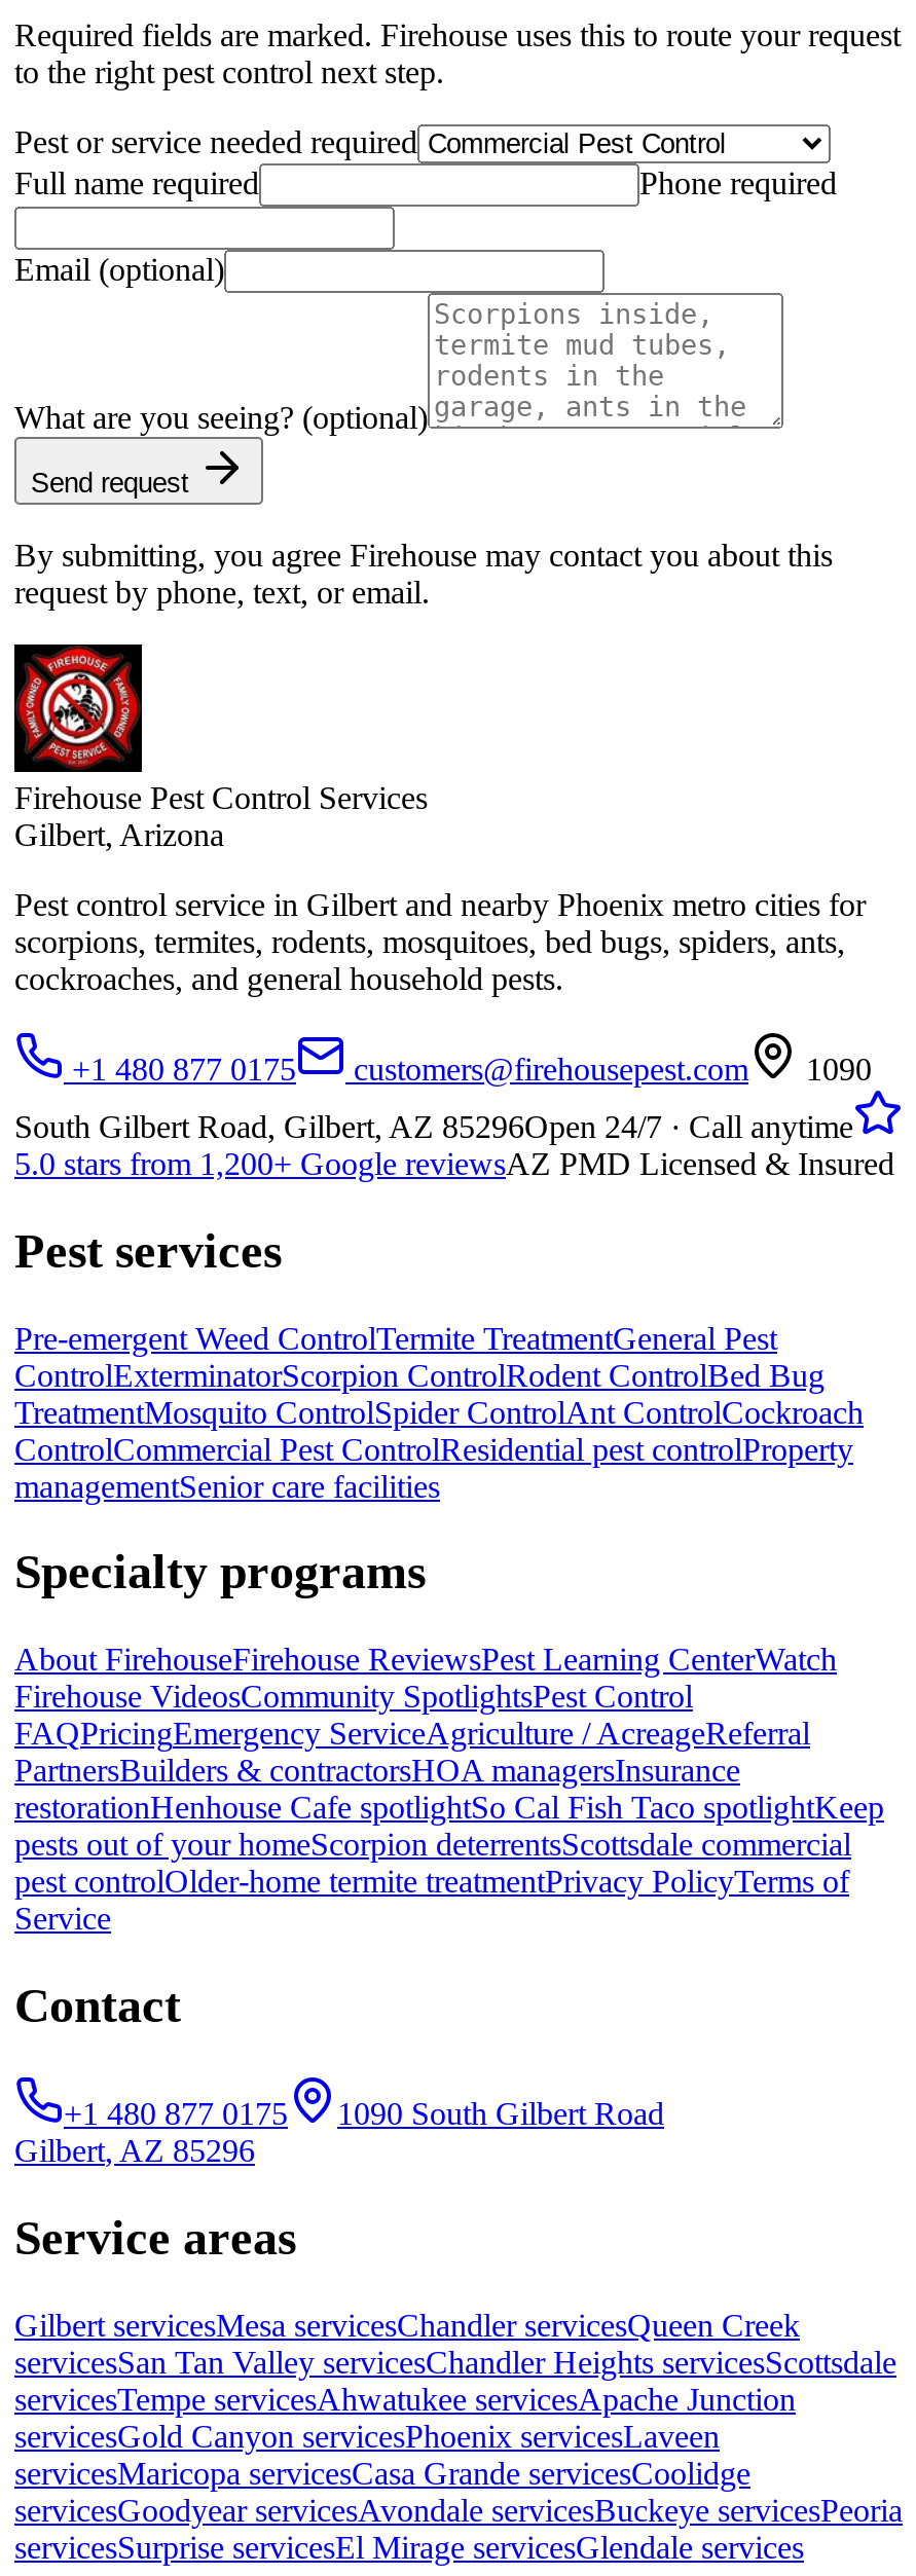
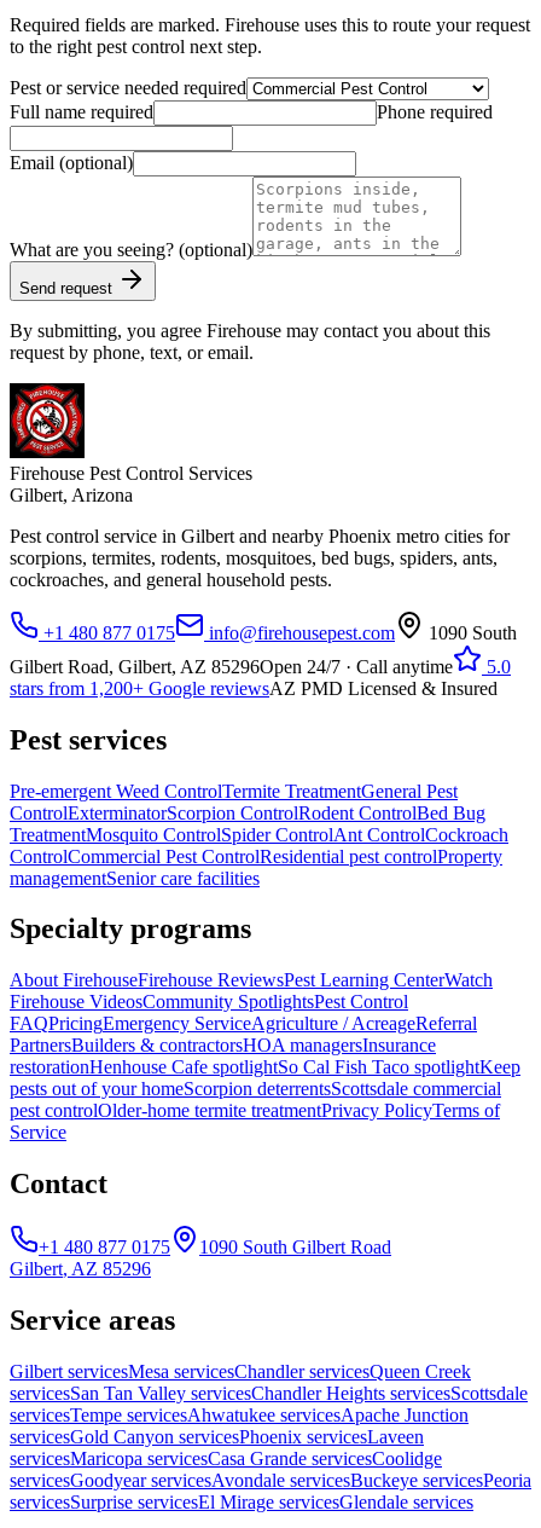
[354,1051,872,1086] customers@firehousepest.com | 1090 -> [209,622,517,643] info@firehousepest.com | 1090 South
[14,1109,894,1180] South Gilbert Road, Gilbert, AZ 85296Open 24/7 · Call anytime | 5.0 stars from 1,200+ Google reviewsAZ PMD Licensed & Insured -> [10,656,511,698] Gilbert Road, Gilbert, AZ 85296Open 24/7 · Call anytime | 5.0 | stars from 1,200+ Google reviewsAZ PMD Licensed & Insured

